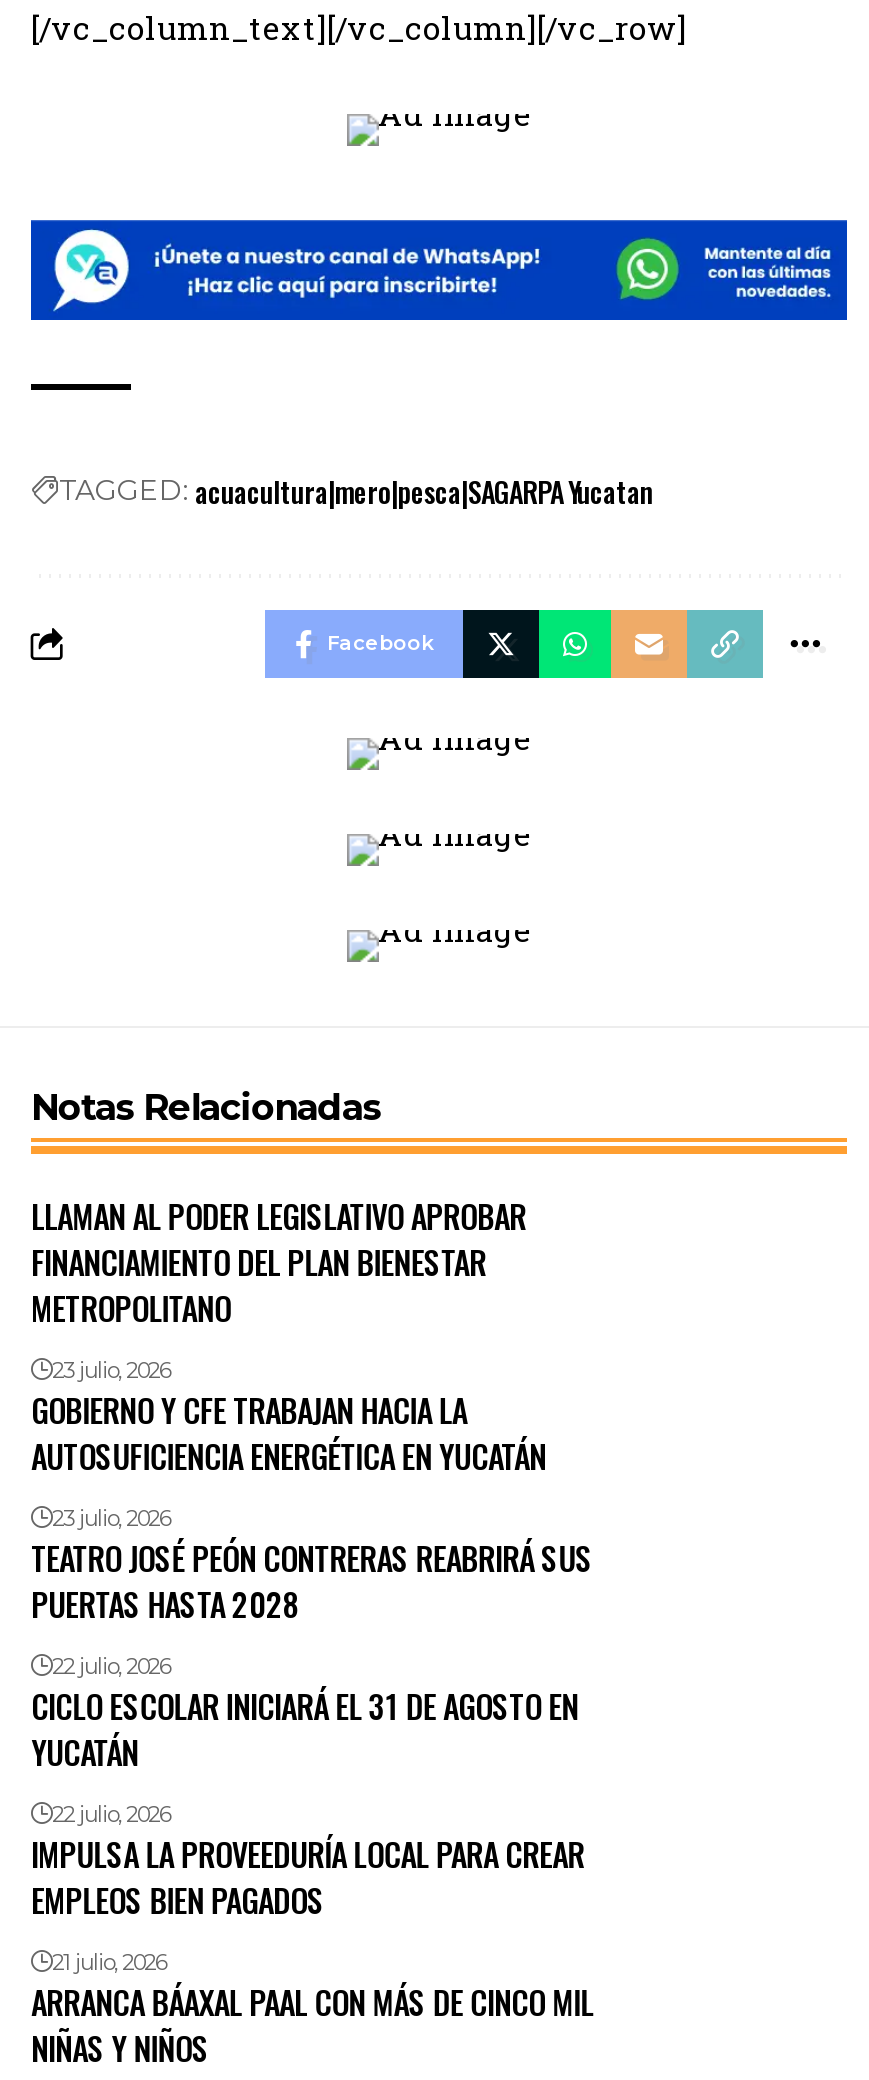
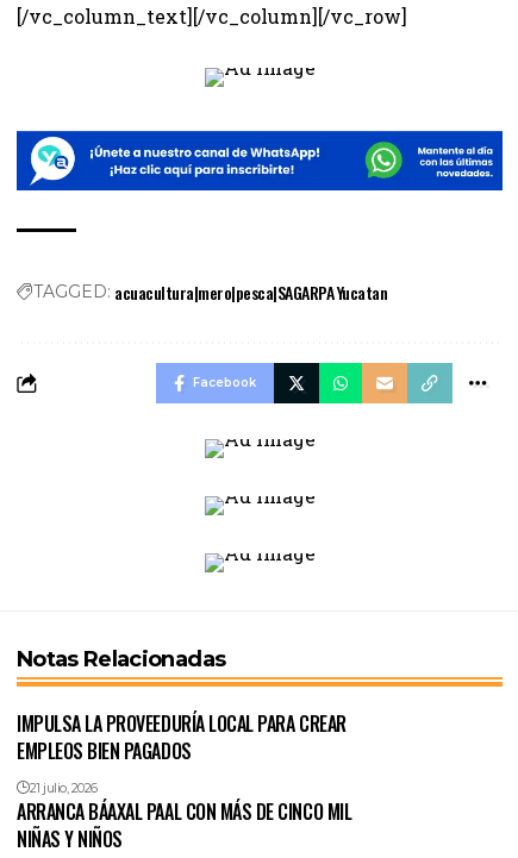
[31,1193,592,1829] LLAMAN AL PODER LEGISLATIVO APROBAR | FINANCIAMIENTO DEL PLAN BIENESTAR | METROPOLITANO | 23 julio, 2026 | GOBIERNO Y CFE TRABAJAN HACIA LA | AUTOSUFICIENCIA ENERGÉTICA EN YUCATÁN | 23 julio, 2026 | TEATRO JOSÉ PEÓN CONTRERAS REABRIRÁ SUS | PUERTAS HASTA 2028 | 22 julio, 2026 | CICLO ESCOLAR INICIARÁ EL 31 DE AGOSTO EN | YUCATÁN | 22 julio, 2026 -> none

